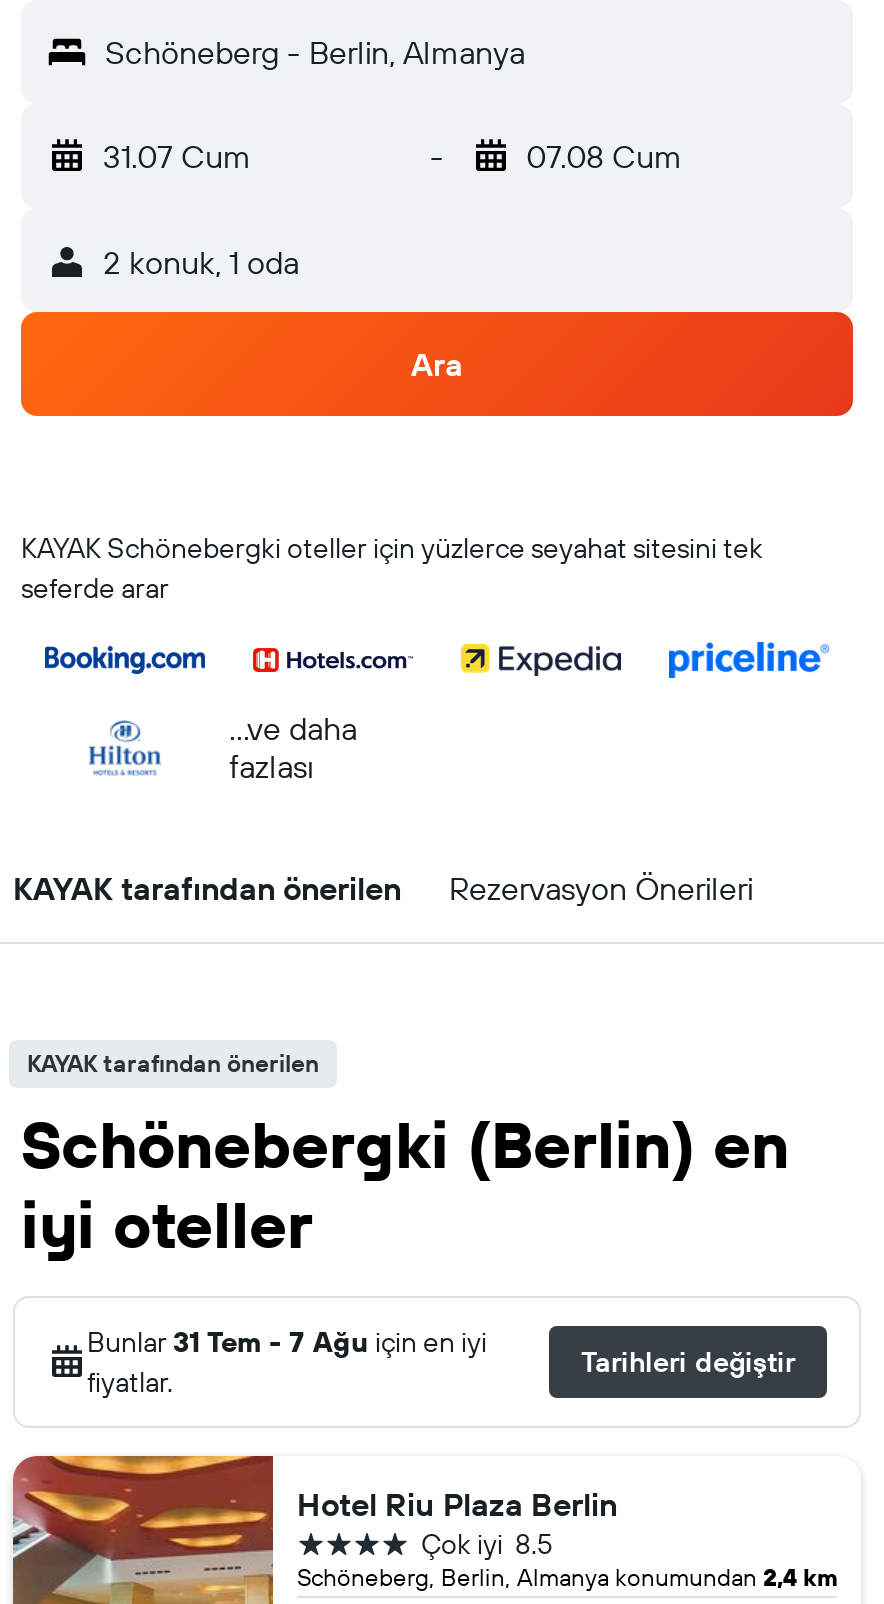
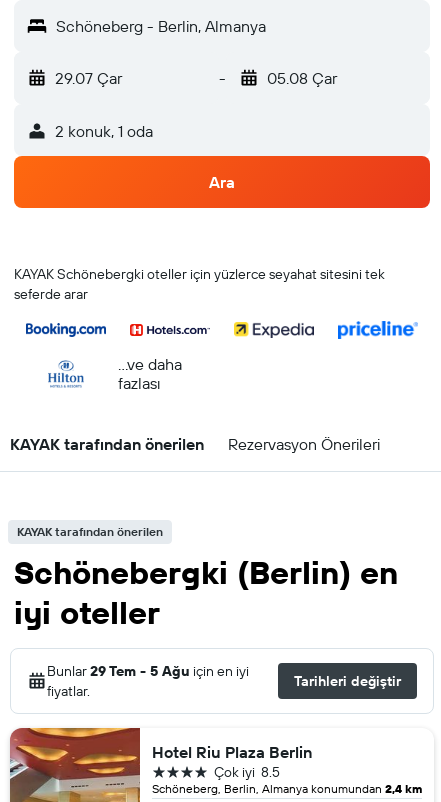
[103,136,251,176] 31.07 Cum -> [55,68,122,88] 29.07 Çar
[526,136,682,176] 07.08 Cum -> [266,68,336,88] 05.08 Çar
[87,1324,487,1360] Bunlar 31 Tem - 7 Ağu için en iyi -> [47,662,249,680] Bunlar 29 Tem - 5 Ağu için en iyi

